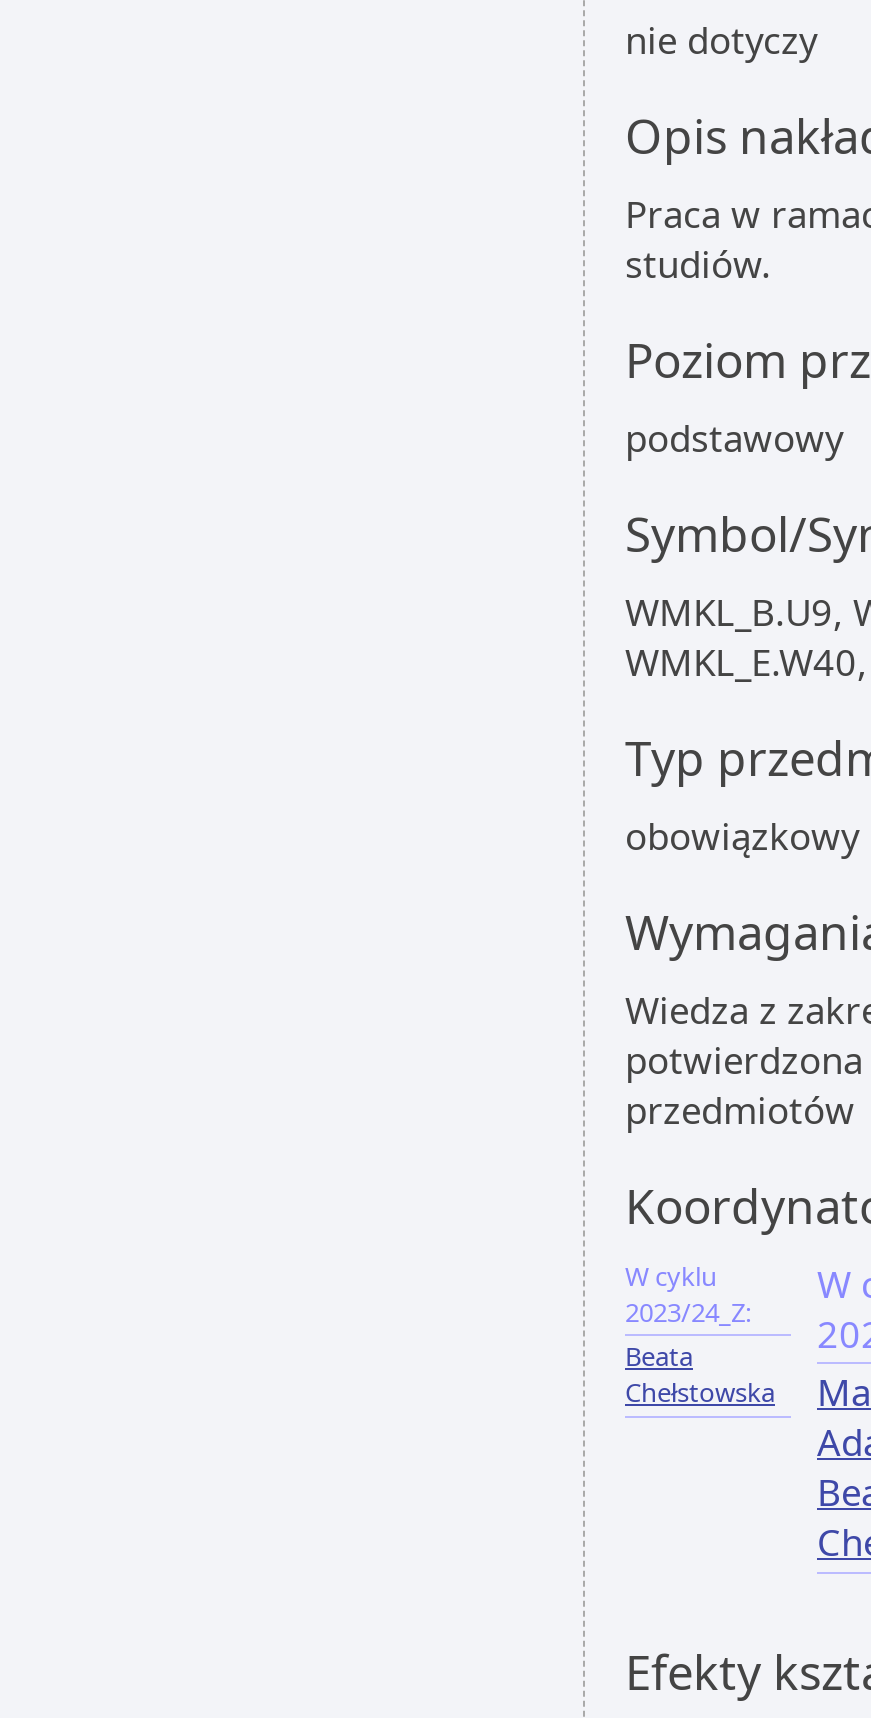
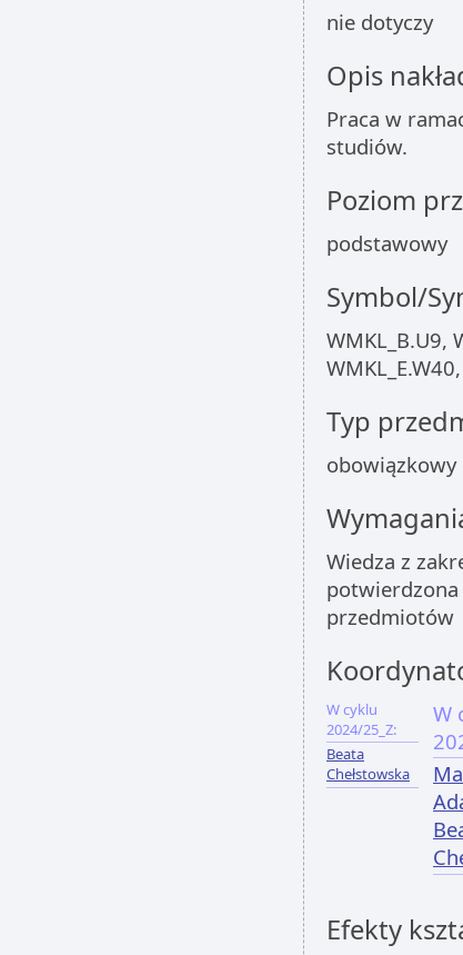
[625,1294,751,1330] 2023/24_Z: -> [326,719,396,739] 2024/25_Z:

